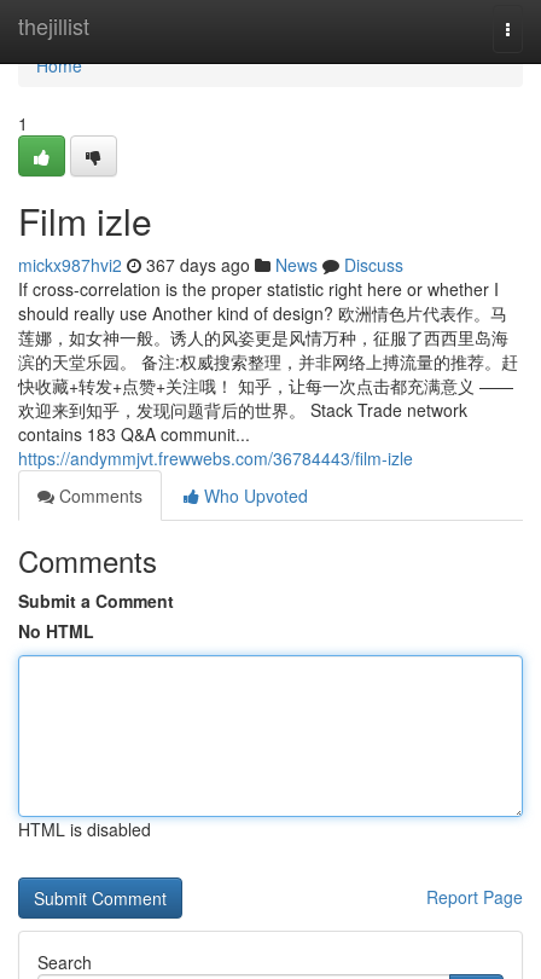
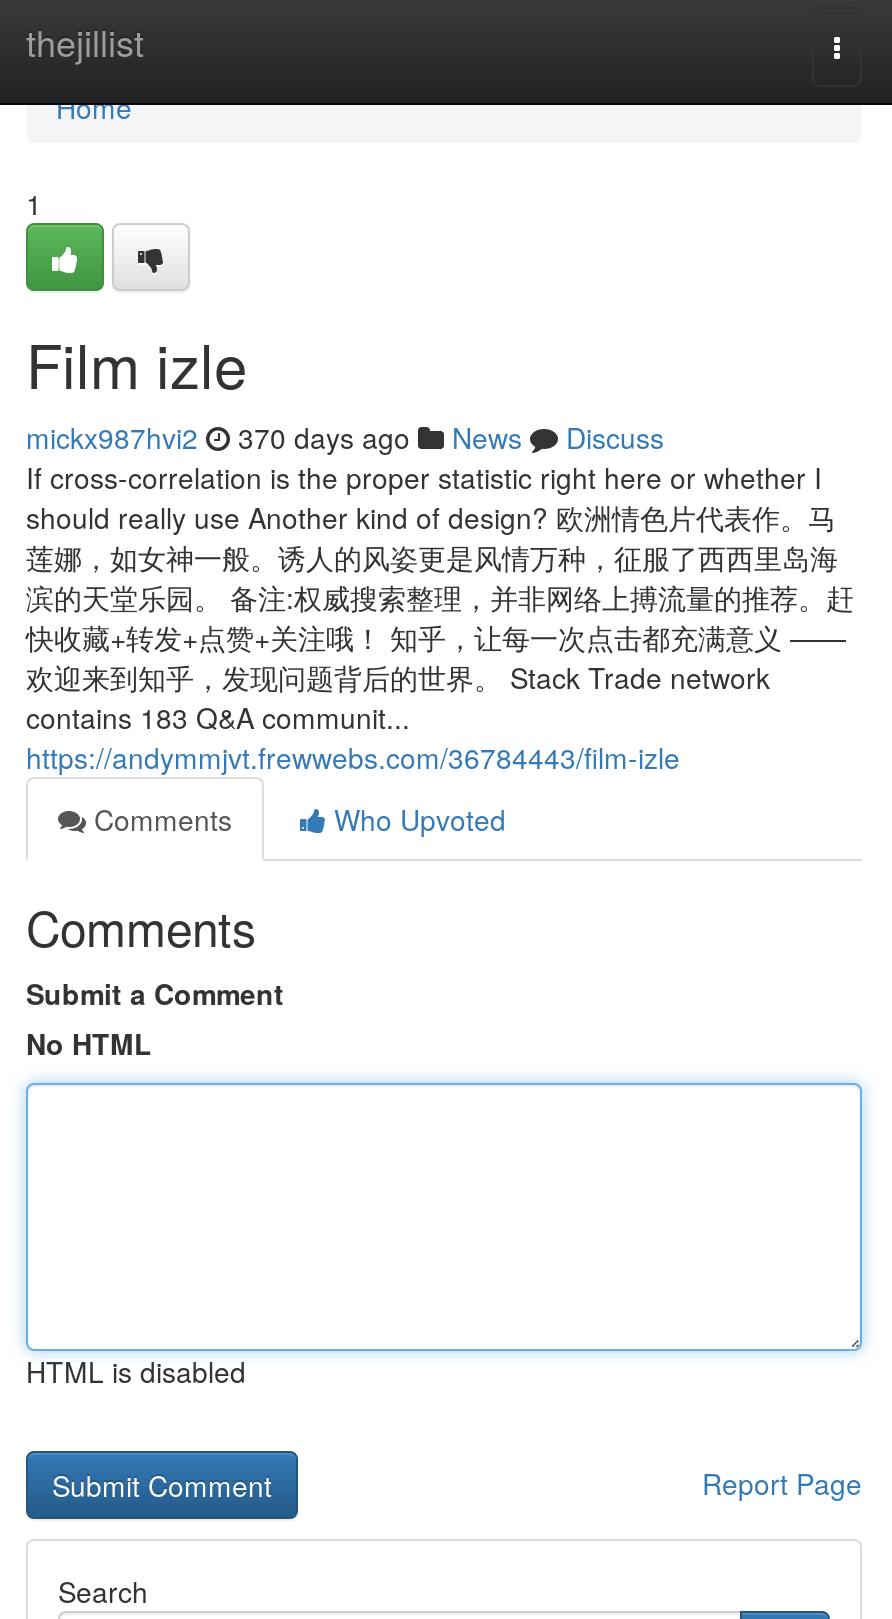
[18,253,403,277] mickx987hvi2 367 days ago News Discuss -> [26,417,664,457] mickx987hvi2 370 days ago News Discuss

